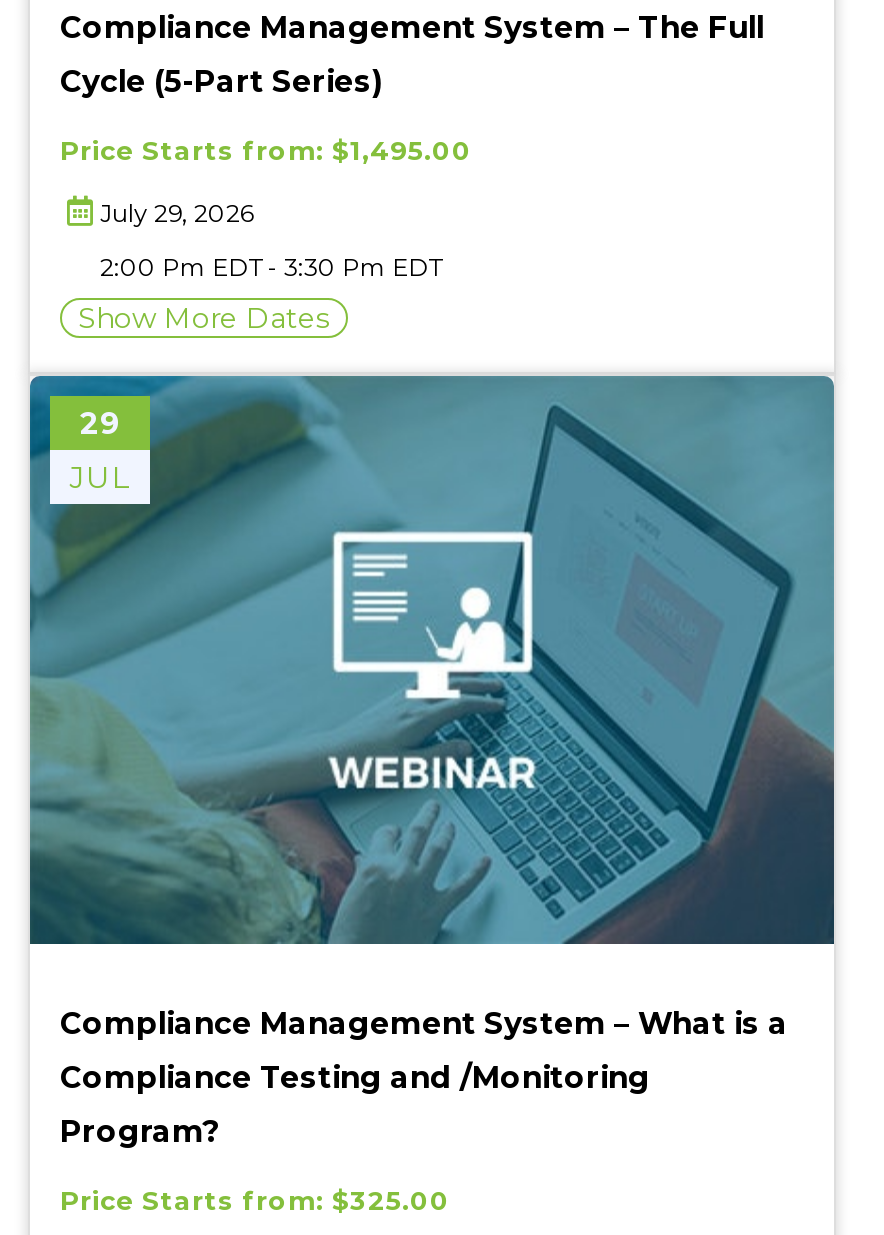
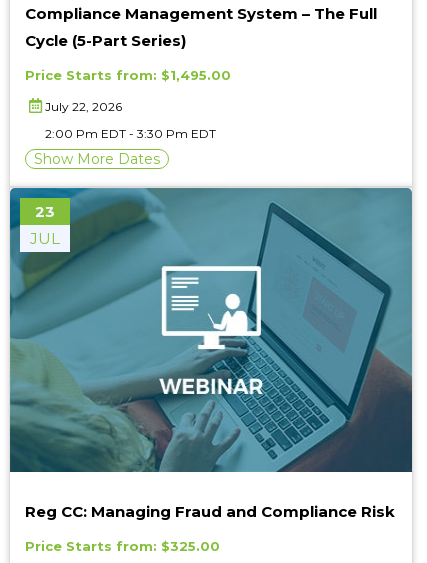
[100,198,254,228] July 29, 2026 -> [45,99,122,114] July 22, 2026
[80,404,120,442] 29 -> [35,202,55,221] 23
[60,1004,788,1150] Compliance Management System – What is a | Compliance Testing and /Monitoring | Program? -> [25,502,395,521] Reg CC: Managing Fraud and Compliance Risk

